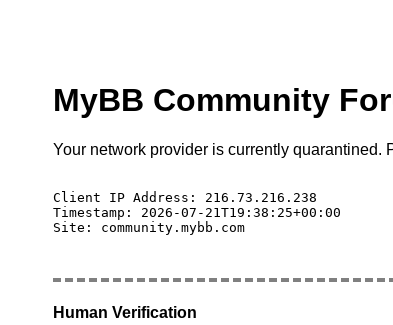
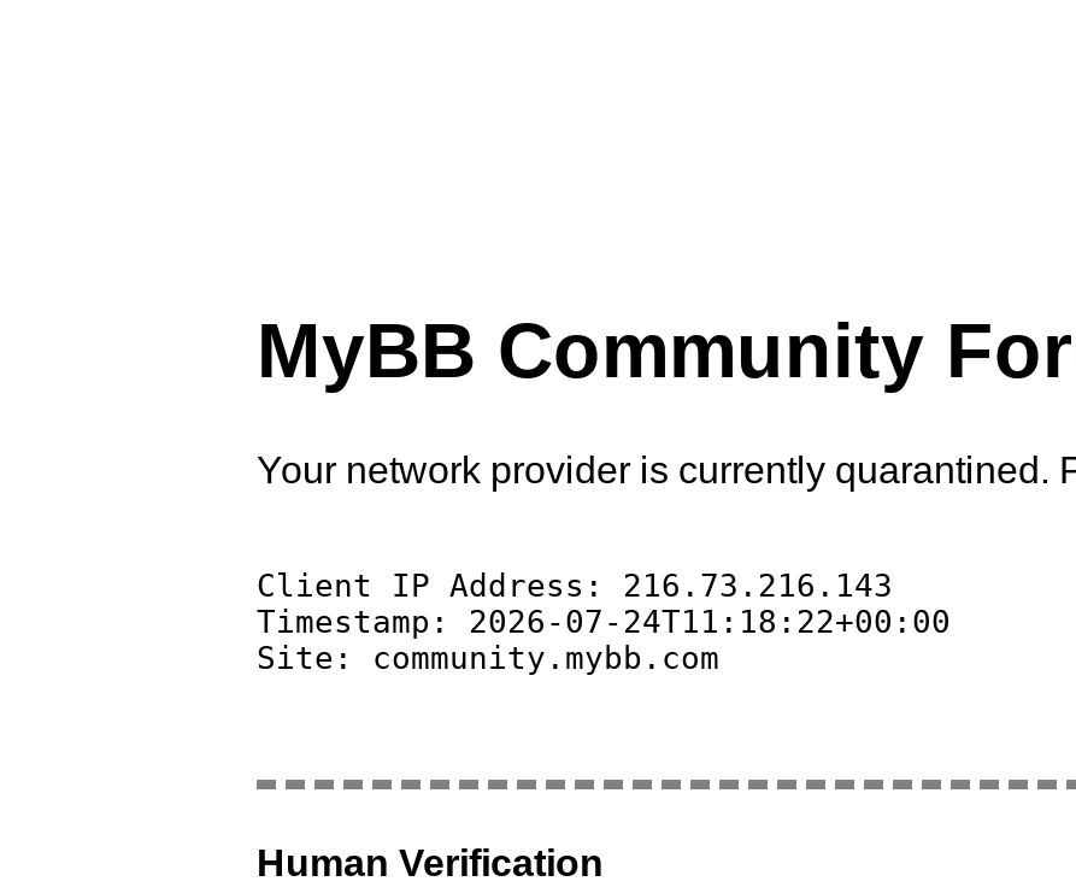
[53,190,325,205] Client IP Address: 216.73.216.238 -> [257,567,912,604] Client IP Address: 216.73.216.143
[53,205,341,220] Timestamp: 2026-07-21T19:38:25+00:00 -> [257,604,951,640] Timestamp: 2026-07-24T11:18:22+00:00

